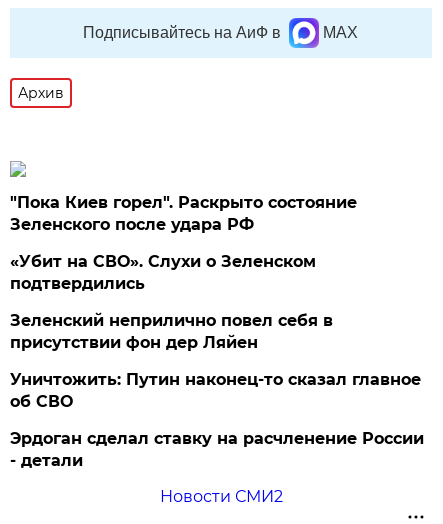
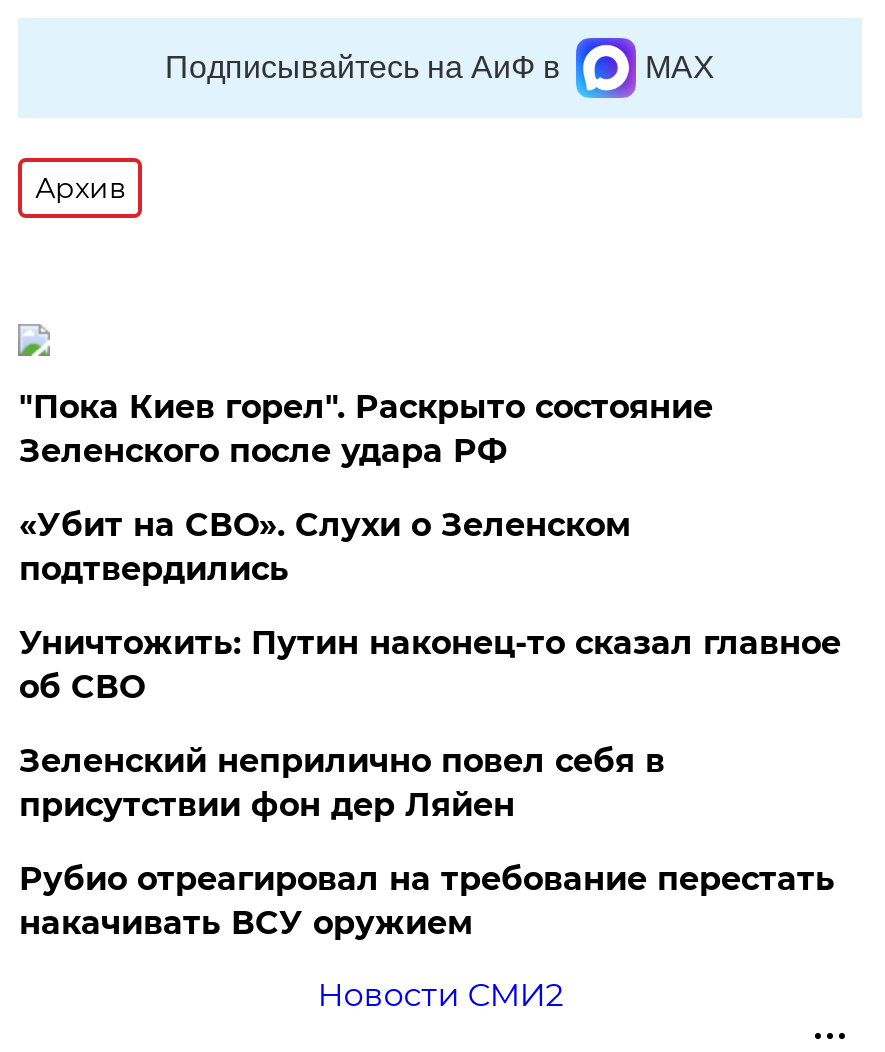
moved [10,311,333,352] -> [19,742,665,824]: Зеленский неприлично повел cебя в | присутствии фон дер Ляйен
moved [10,370,421,411] -> [19,624,841,706]: Уничтожить: Путин наконец-то сказал главное | об СВО
[10,429,424,470] Эрдоган сделал ставку на расчленение России | - детали -> [19,860,835,942] Рубио отреагировал на требование перестать | накачивать ВСУ оружием

